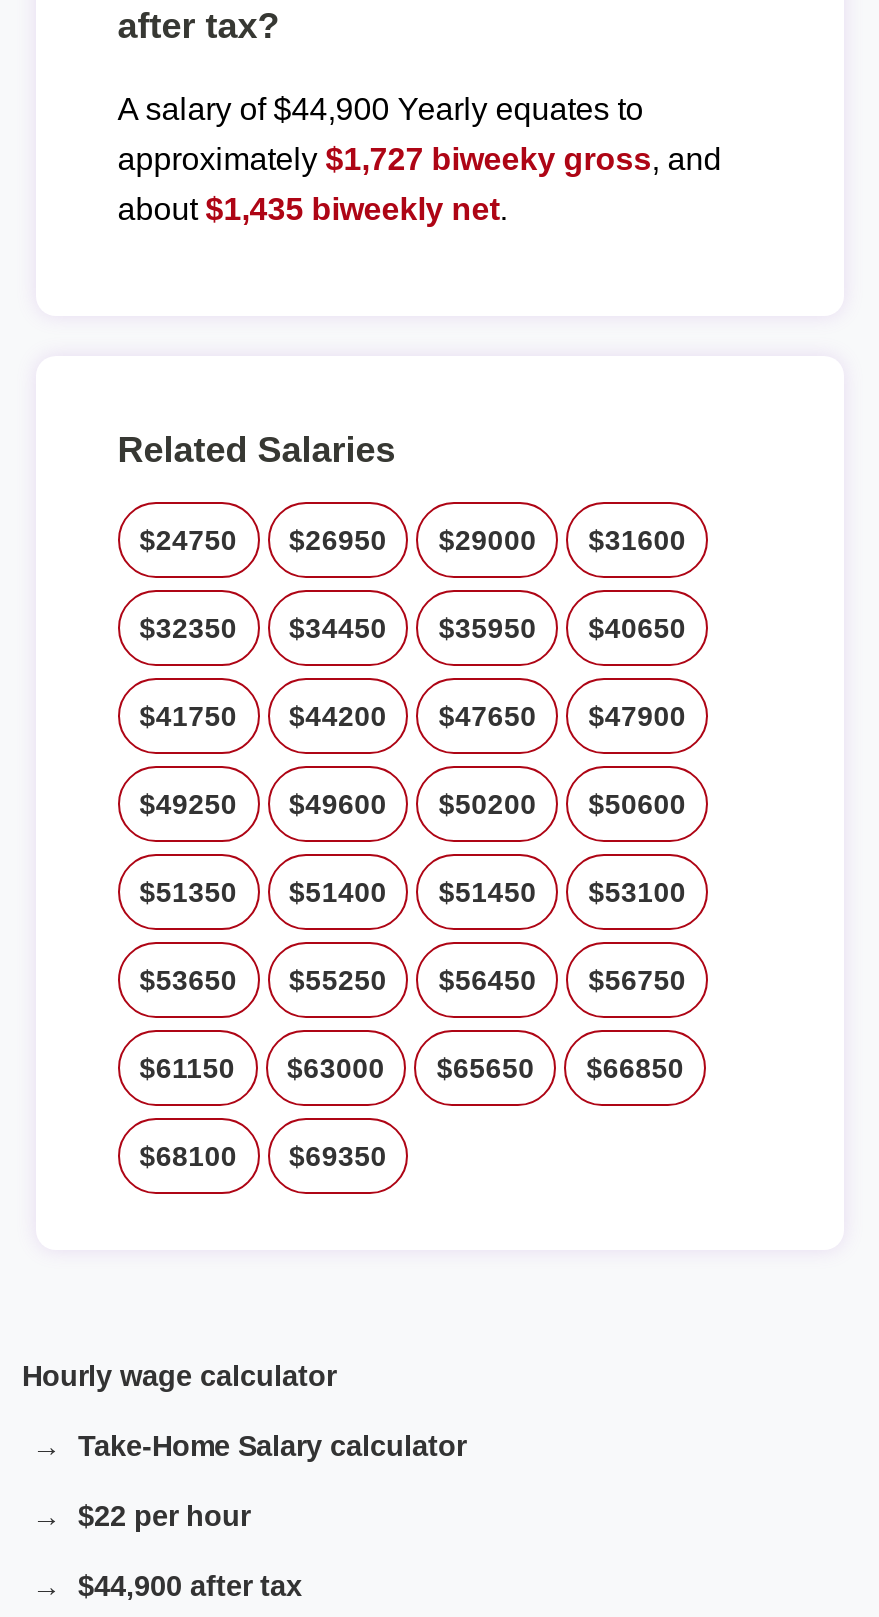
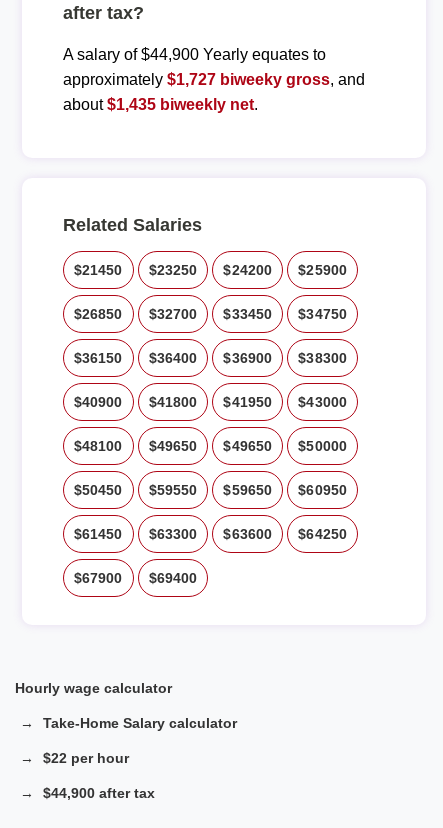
[139,524,237,556] $24750 -> [74,262,122,278] $21450
[289,524,387,556] $26950 -> [148,262,197,278] $23250
[439,524,536,556] $29000 -> [223,262,272,278] $24200
[588,524,686,556] $31600 -> [298,262,347,278] $25900
[139,612,237,644] $32350 -> [74,306,122,322] $26850
[289,612,387,644] $34450 -> [148,306,197,322] $32700
[439,612,536,644] $35950 -> [223,306,272,322] $33450
[588,612,686,644] $40650 -> [298,306,347,322] $34750
[139,700,237,732] $41750 -> [74,350,122,366] $36150
[289,700,387,732] $44200 -> [148,350,197,366] $36400
[439,700,536,732] $47650 -> [223,350,272,366] $36900
[588,700,686,732] $47900 -> [298,350,347,366] $38300
[139,788,237,820] $49250 -> [74,394,122,410] $40900
[289,788,387,820] $49600 -> [148,394,197,410] $41800
[439,788,536,820] $50200 -> [223,394,272,410] $41950
[588,788,686,820] $50600 -> [298,394,347,410] $43000
[139,876,237,908] $51350 -> [74,438,122,454] $48100
[289,876,387,908] $51400 -> [148,438,197,454] $49650
[439,876,536,908] $51450 -> [223,438,272,454] $49650
[588,876,686,908] $53100 -> [298,438,347,454] $50000
[139,964,237,996] $53650 -> [74,482,122,498] $50450
[289,964,387,996] $55250 -> [148,482,197,498] $59550
[439,964,536,996] $56450 -> [223,482,272,498] $59650
[588,964,686,996] $56750 -> [298,482,347,498] $60950
[139,1052,235,1084] $61150 -> [74,526,122,542] $61450
[287,1052,385,1084] $63000 -> [148,526,197,542] $63300
[437,1052,534,1084] $65650 -> [223,526,272,542] $63600
[586,1052,684,1084] $66850 -> [298,526,347,542] $64250
[139,1140,237,1172] $68100 -> [74,570,122,586] $67900
[289,1140,387,1172] $69350 -> [148,570,197,586] $69400

